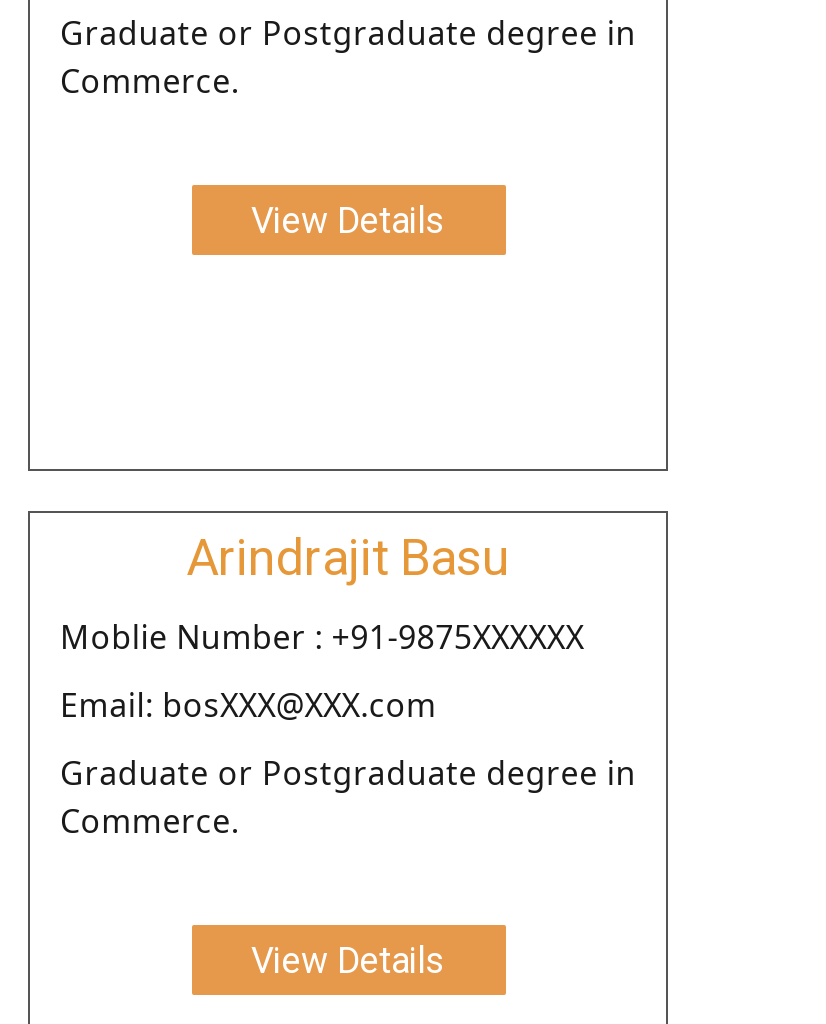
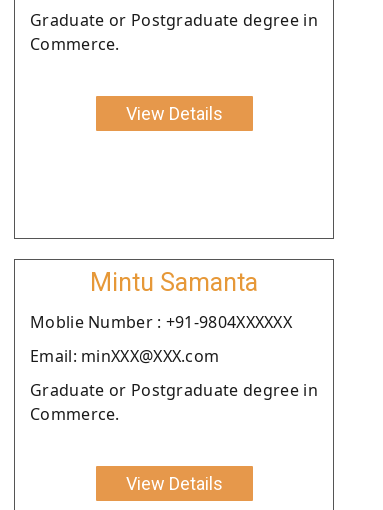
[186,529,510,587] Arindrajit Basu -> [90,268,258,297] Mintu Samanta
[60,615,584,659] Moblie Number : +91-9875XXXXXX -> [30,311,292,333] Moblie Number : +91-9804XXXXXX
[60,683,437,727] Email: bosXXX@XXX.com -> [30,345,219,367] Email: minXXX@XXX.com

